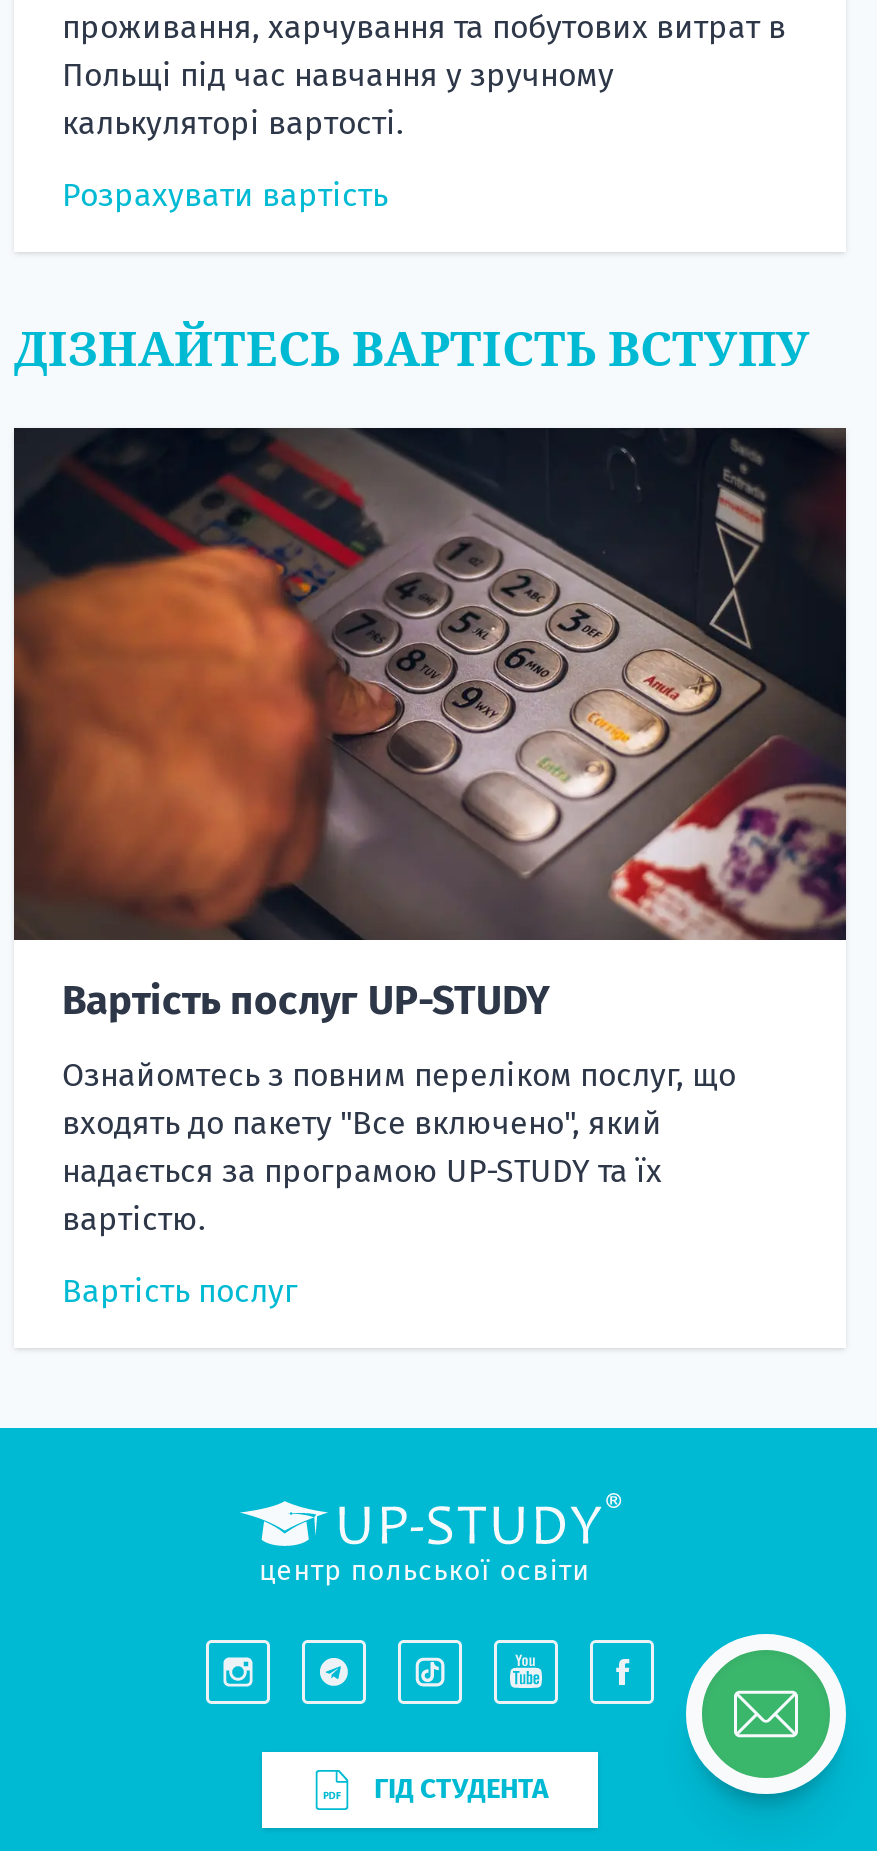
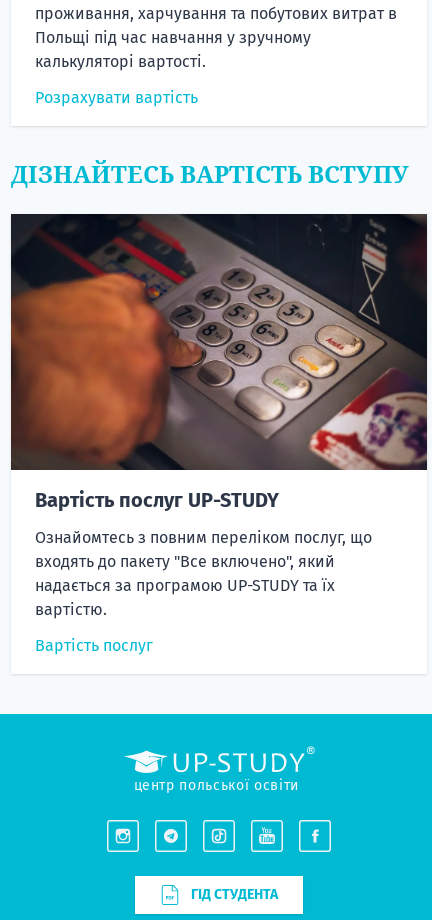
[684,1632,848,1804] [image] -> none

